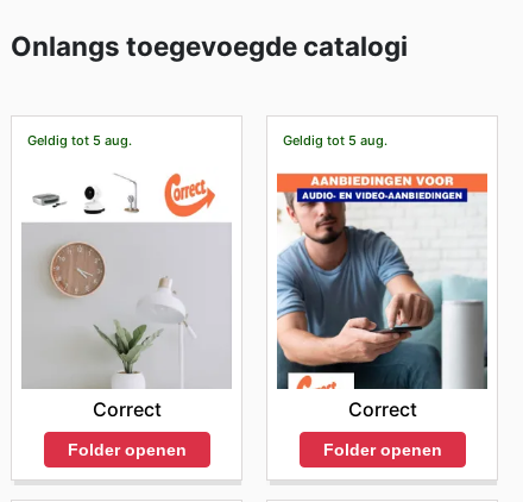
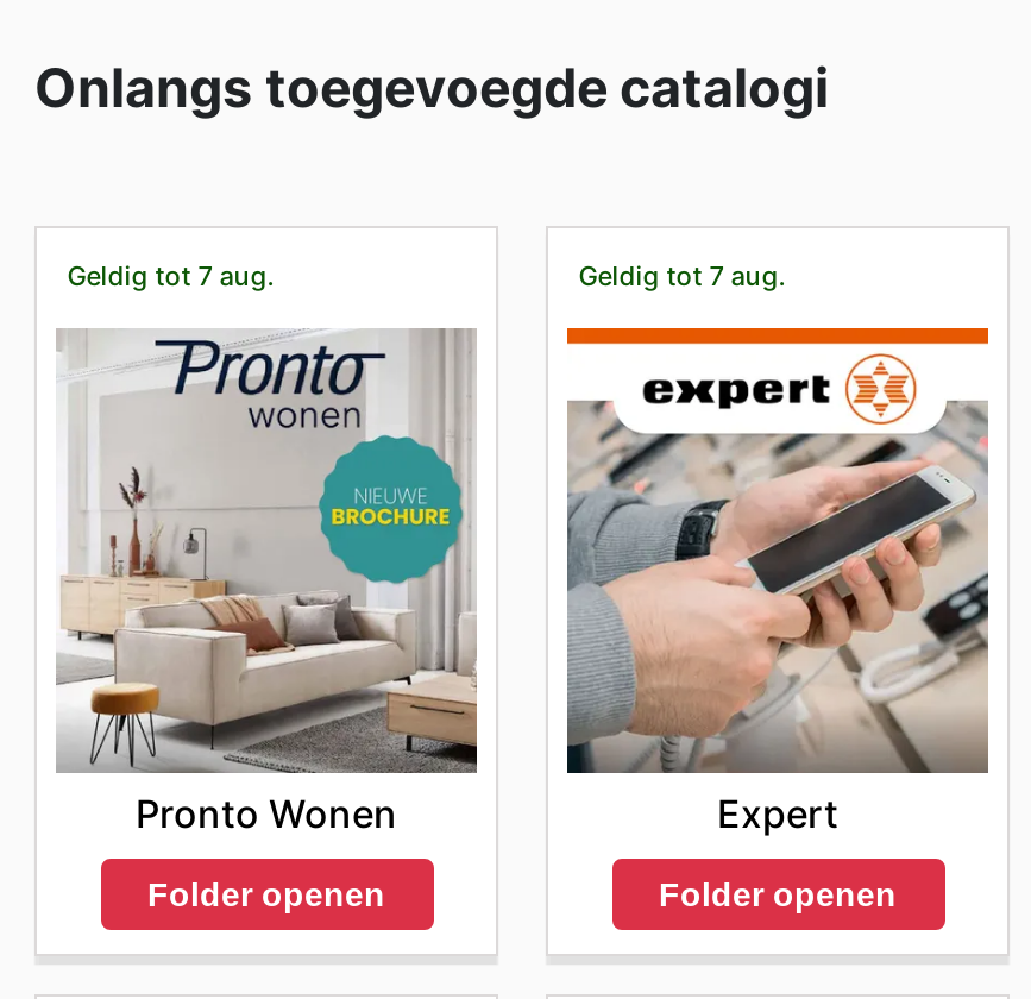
[27,132,132,148] Geldig tot 5 aug. -> [67,259,274,292] Geldig tot 7 aug.
[283,132,387,148] Geldig tot 5 aug. -> [579,259,786,292] Geldig tot 7 aug.
[21,167,232,421] [image] | Correct -> [56,326,479,837] [image] | Pronto Wonen
[276,167,489,421] [image] | Correct -> [565,326,991,837] [image] | Expert

